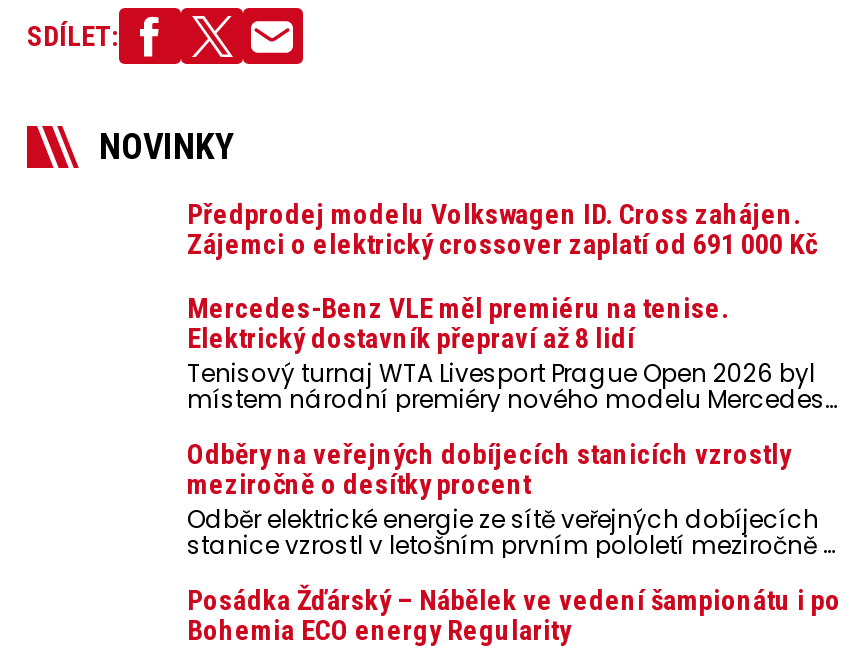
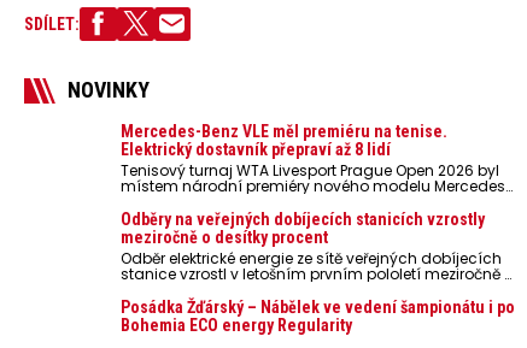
[187,198,817,260] Předprodej modelu Volkswagen ID. Cross zahájen. | Zájemci o elektrický crossover zaplatí od 691 000 Kč -> none

